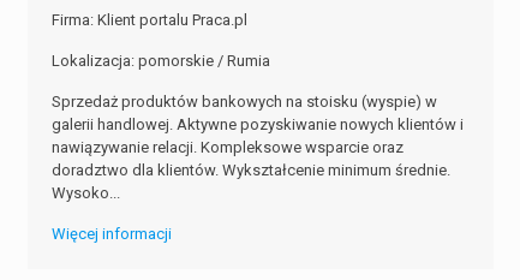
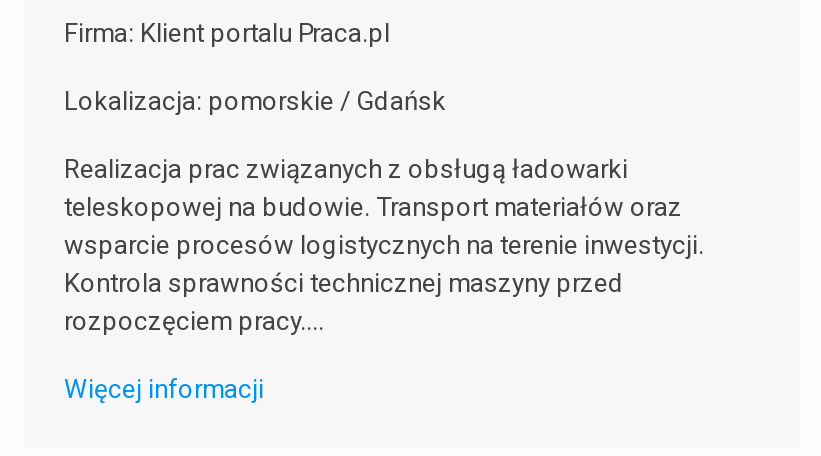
[52,52,270,70] Lokalizacja: pomorskie / Rumia -> [64,86,446,116] Lokalizacja: pomorskie / Gdańsk
[52,93,464,202] Sprzedaż produktów bankowych na stoisku (wyspie) w | galerii handlowej. Aktywne pozyskiwanie nowych klientów i | nawiązywanie relacji. Kompleksowe wsparcie oraz | doradztwo dla klientów. Wykształcenie minimum średnie. | Wysoko... -> [64,154,704,336] Realizacja prac związanych z obsługą ładowarki | teleskopowej na budowie. Transport materiałów oraz | wsparcie procesów logistycznych na terenie inwestycji. | Kontrola sprawności technicznej maszyny przed | rozpoczęciem pracy....

